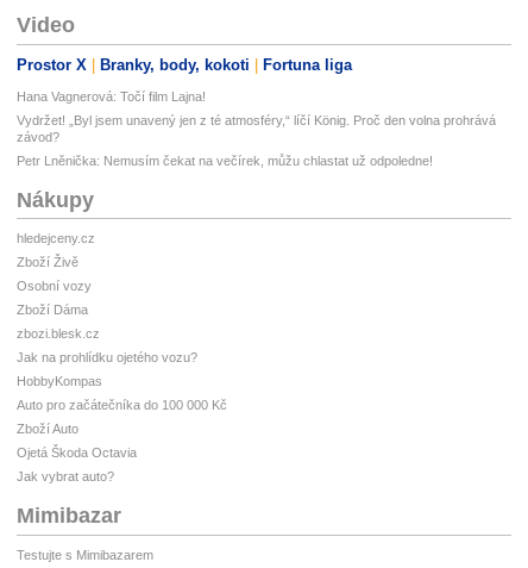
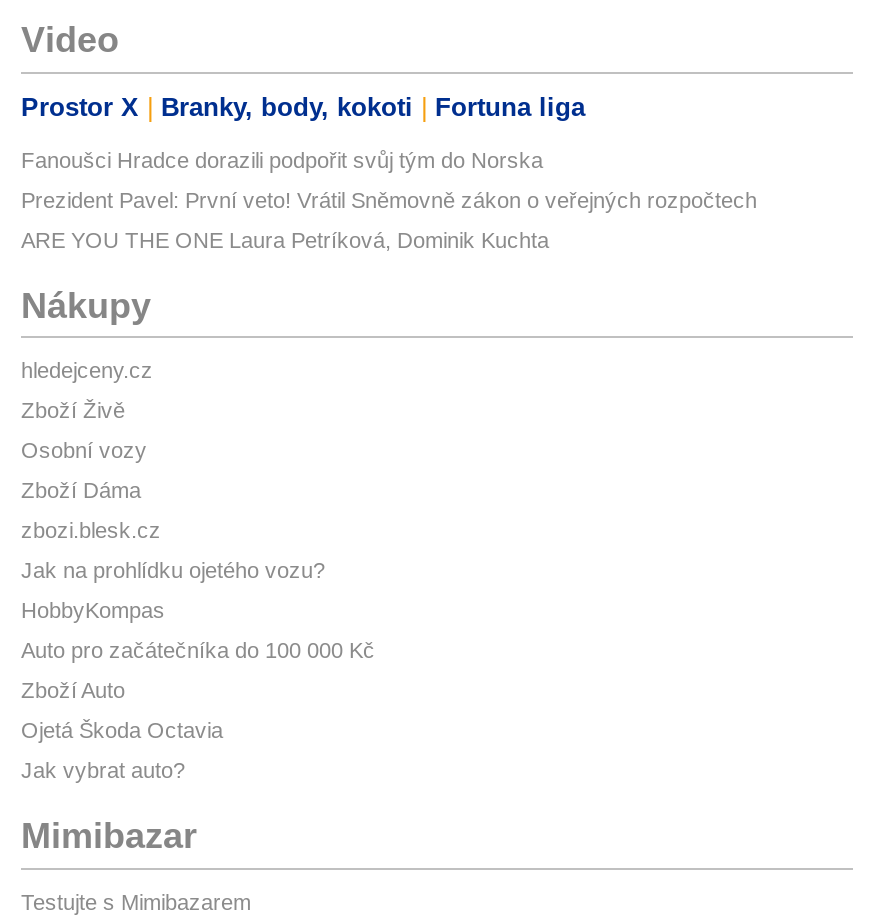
[17,89,206,103] Hana Vagnerová: Točí film Lajna! -> [21,147,543,171] Fanoušci Hradce dorazili podpořit svůj tým do Norska
[17,113,496,144] Vydržet! „Byl jsem unavený jen z té atmosféry,“ líčí König. Proč den volna prohrává | závod? -> [21,187,757,211] Prezident Pavel: První veto! Vrátil Sněmovně zákon o veřejných rozpočtech
[17,153,433,168] Petr Lněnička: Nemusím čekat na večírek, můžu chlastat už odpoledne! -> [21,227,549,251] ARE YOU THE ONE Laura Petríková, Dominik Kuchta

